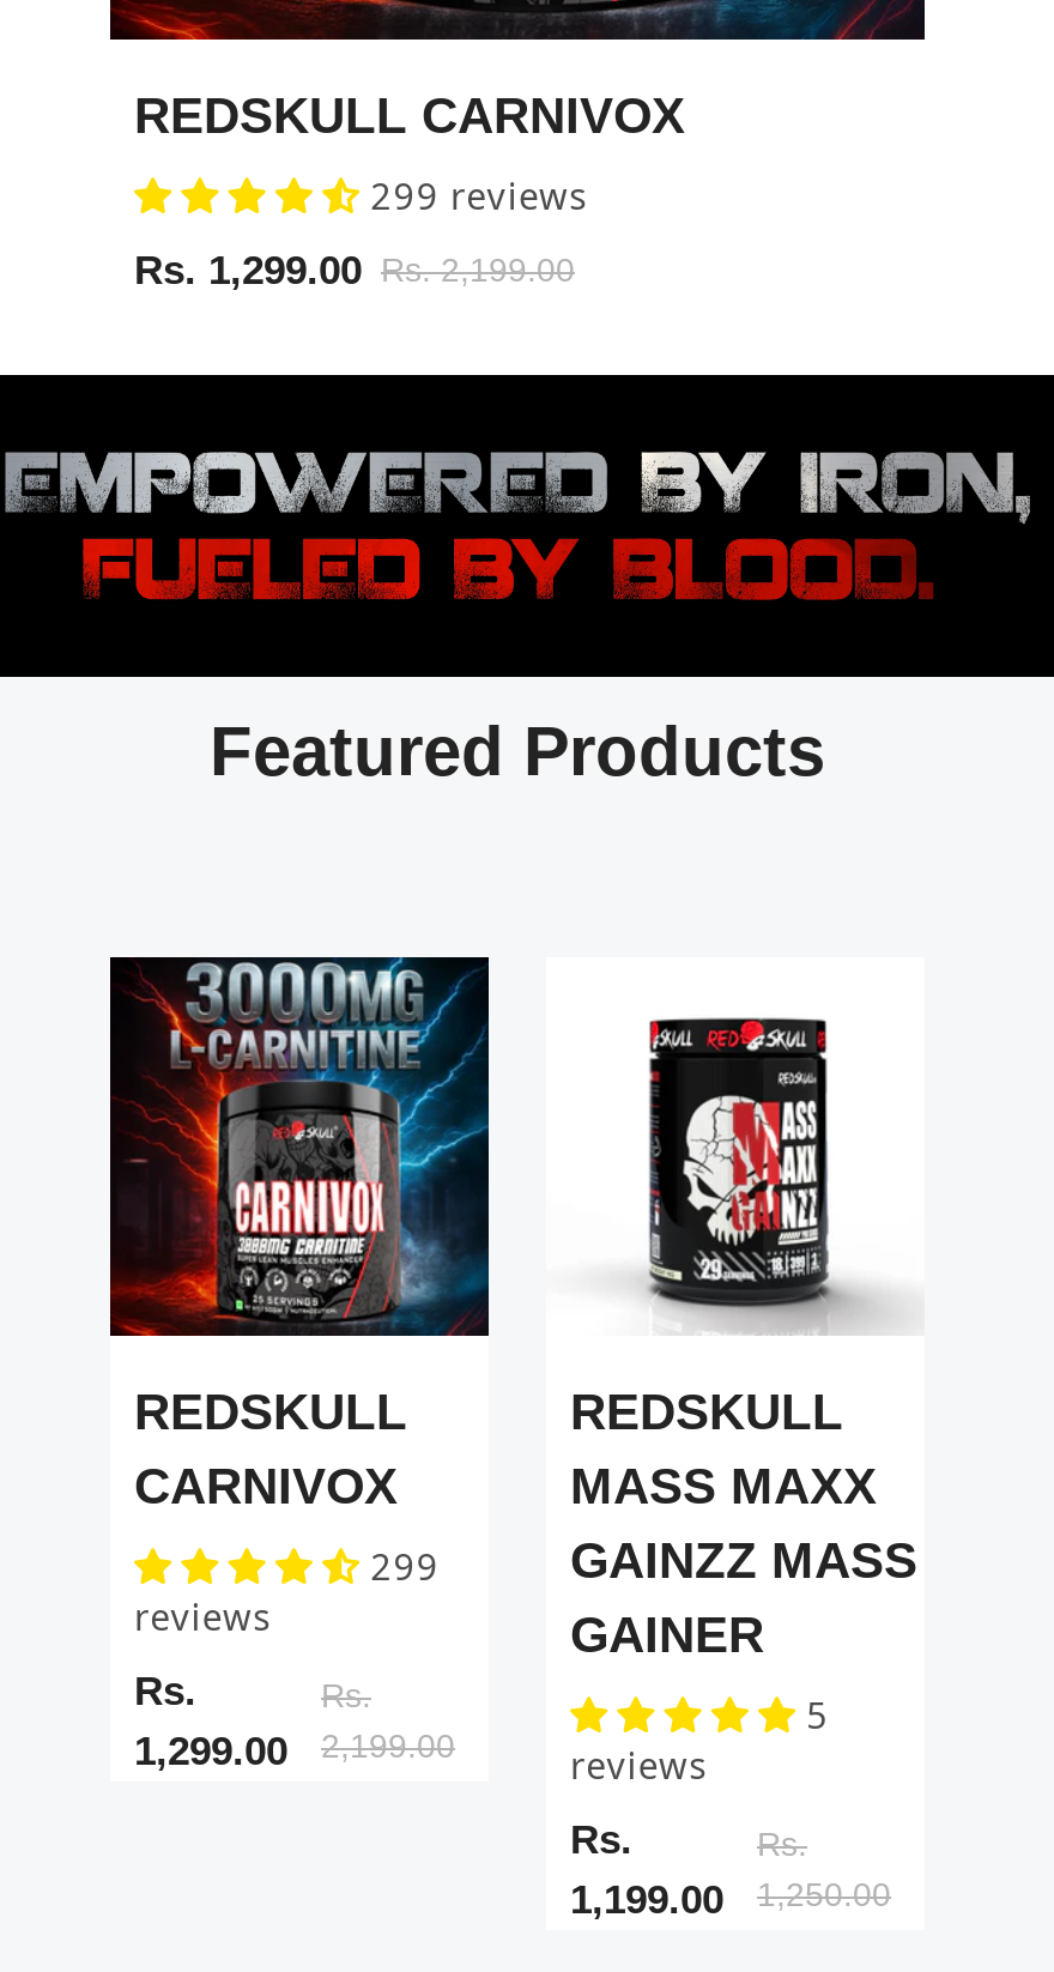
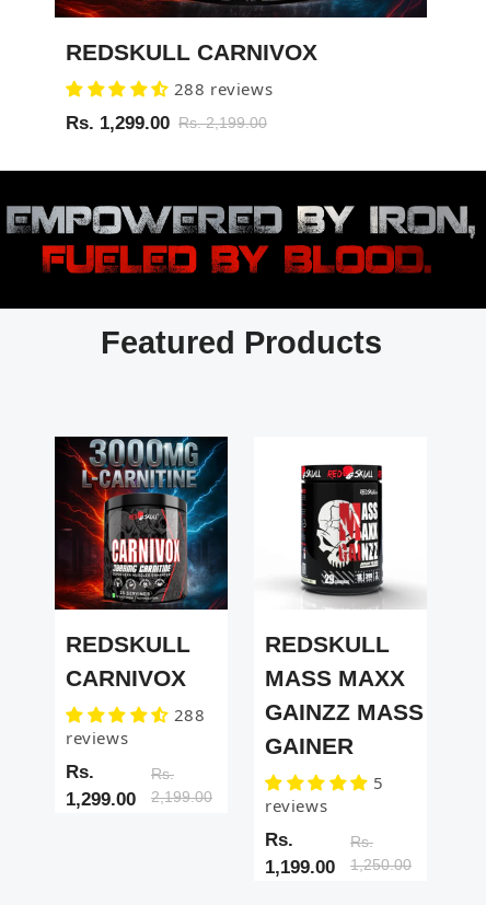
[371,170,588,218] 299 reviews -> [174,78,273,100] 288 reviews
[371,1542,440,1590] 299 -> [174,704,205,726] 288

